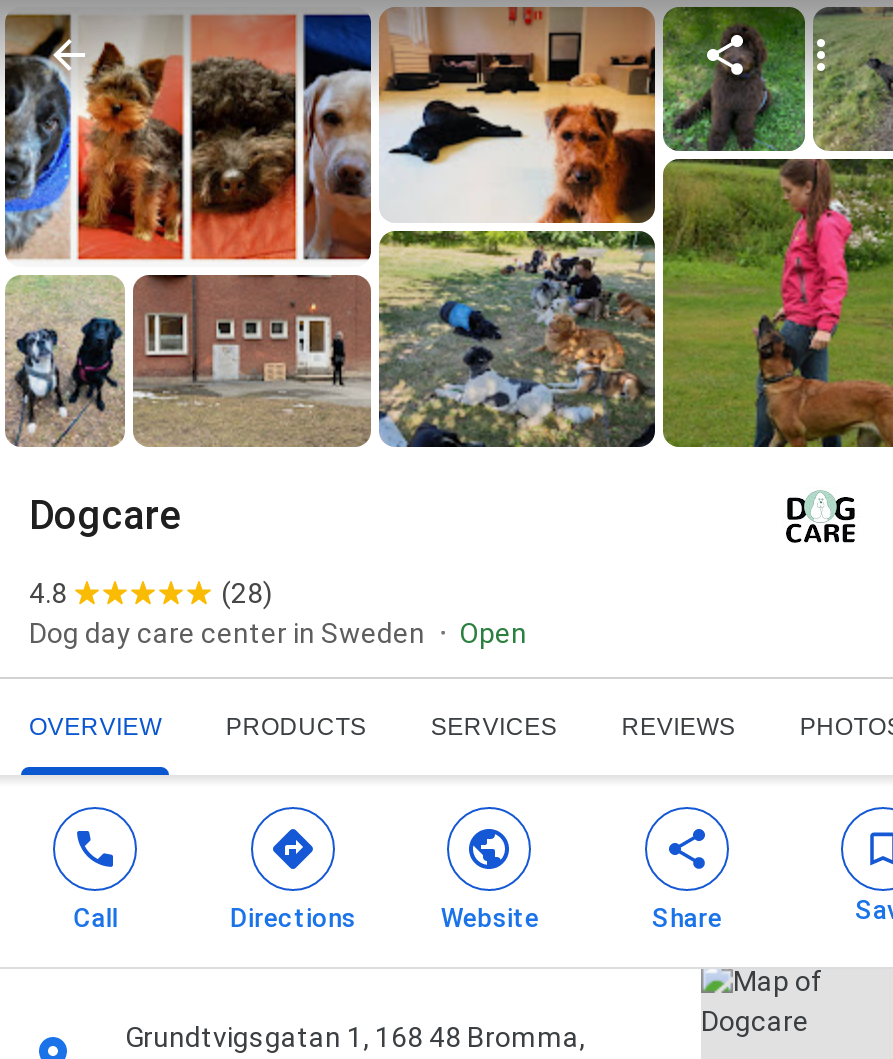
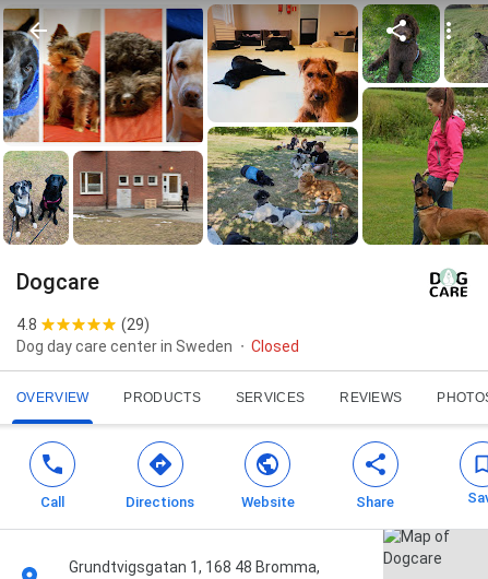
[221,577,273,609] (28) -> [121,316,150,333] (29)
[459,617,527,649] Open -> [251,338,299,355] Closed

